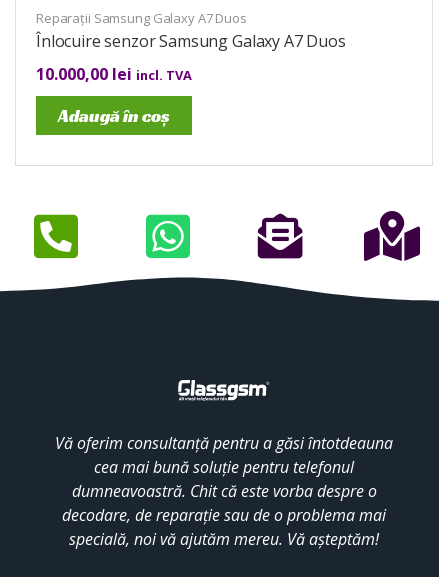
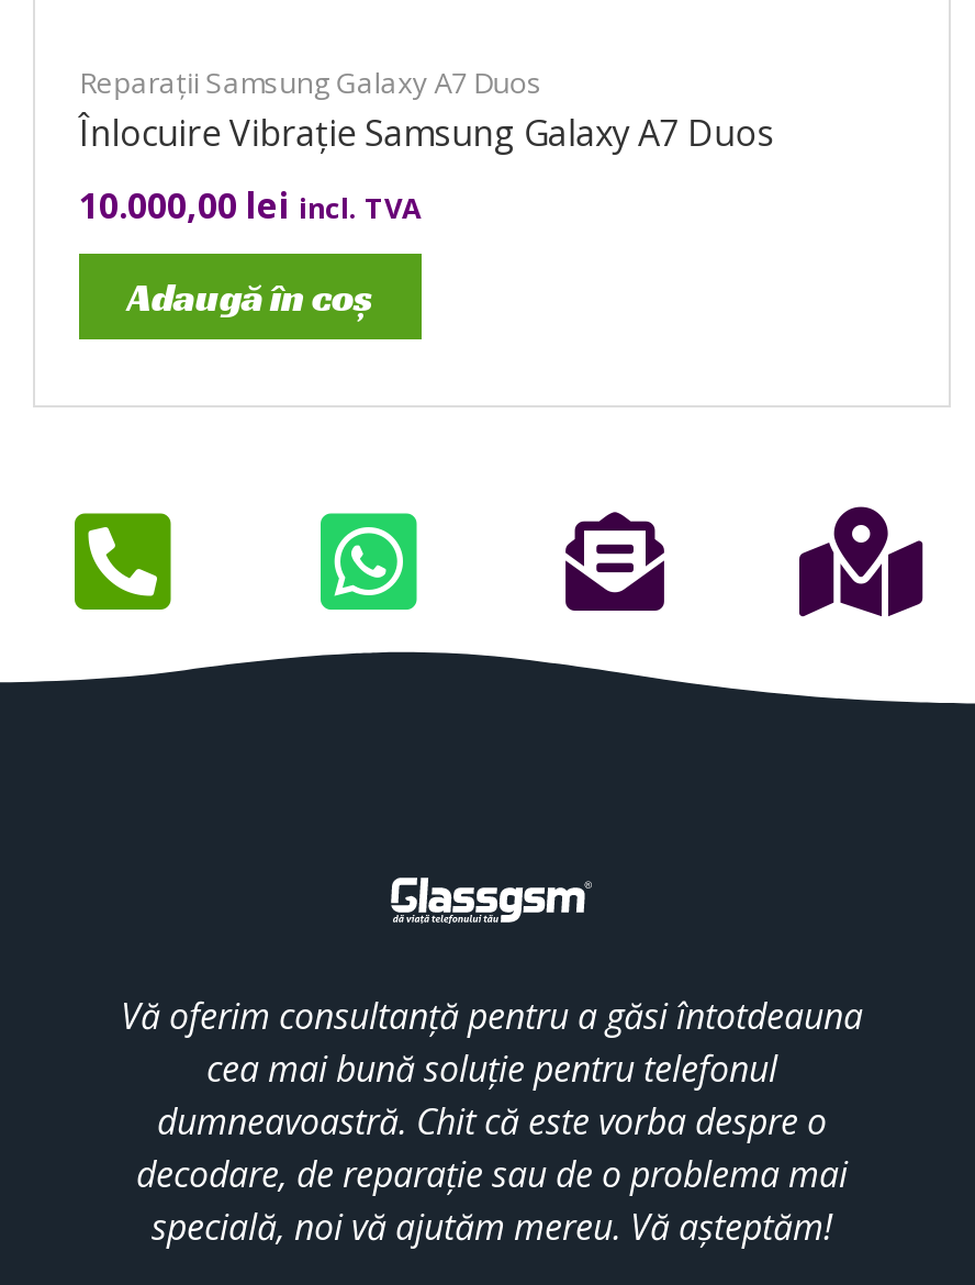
[36,30,346,52] Înlocuire senzor Samsung Galaxy A7 Duos -> [79,109,774,157] Înlocuire Vibrație Samsung Galaxy A7 Duos

